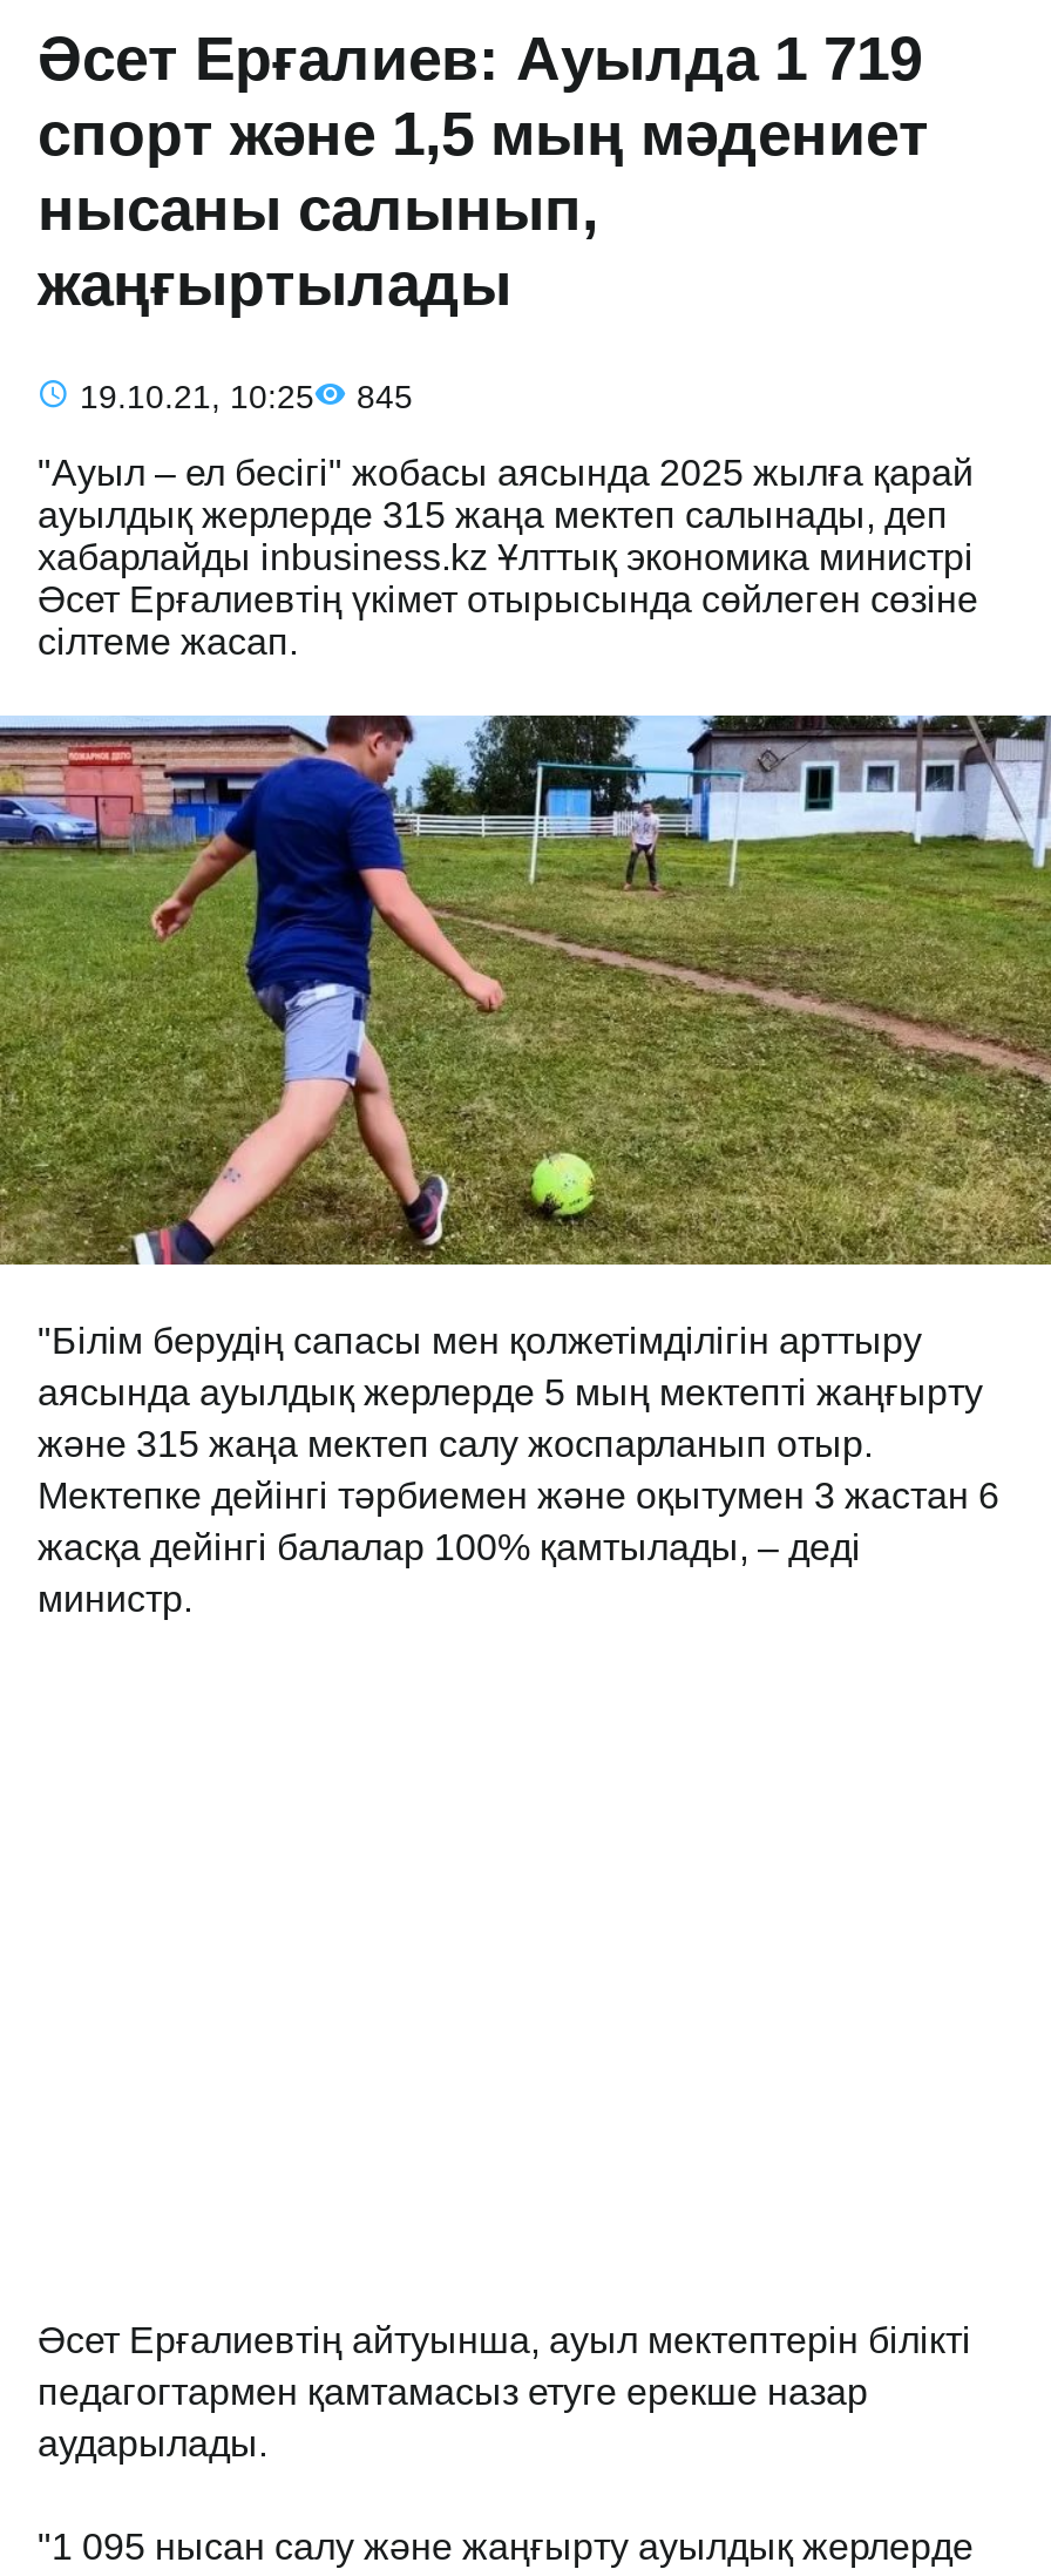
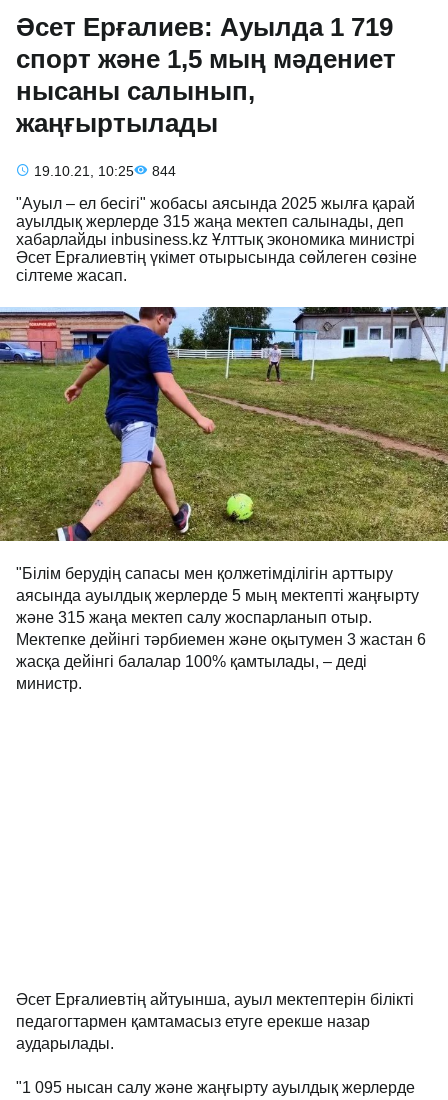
[80,378,413,415] 19.10.21, 10:25 845 -> [34,163,176,179] 19.10.21, 10:25 844

